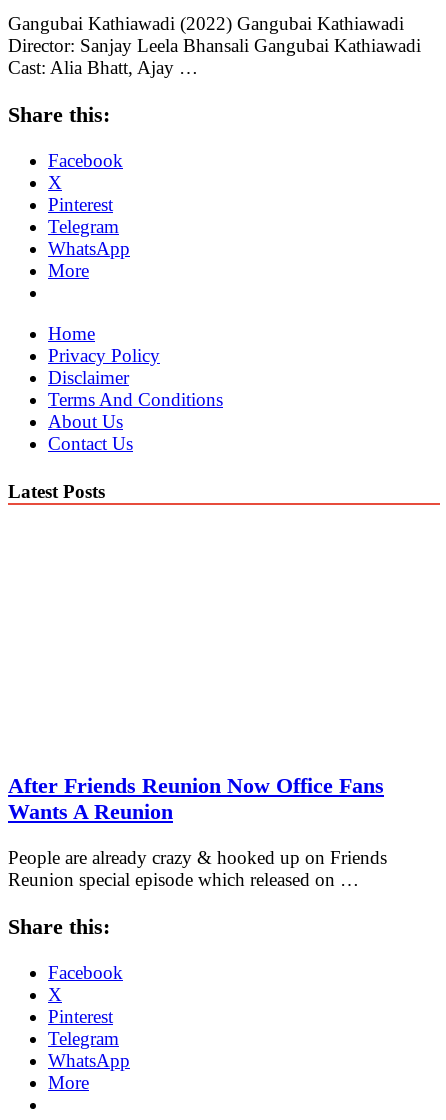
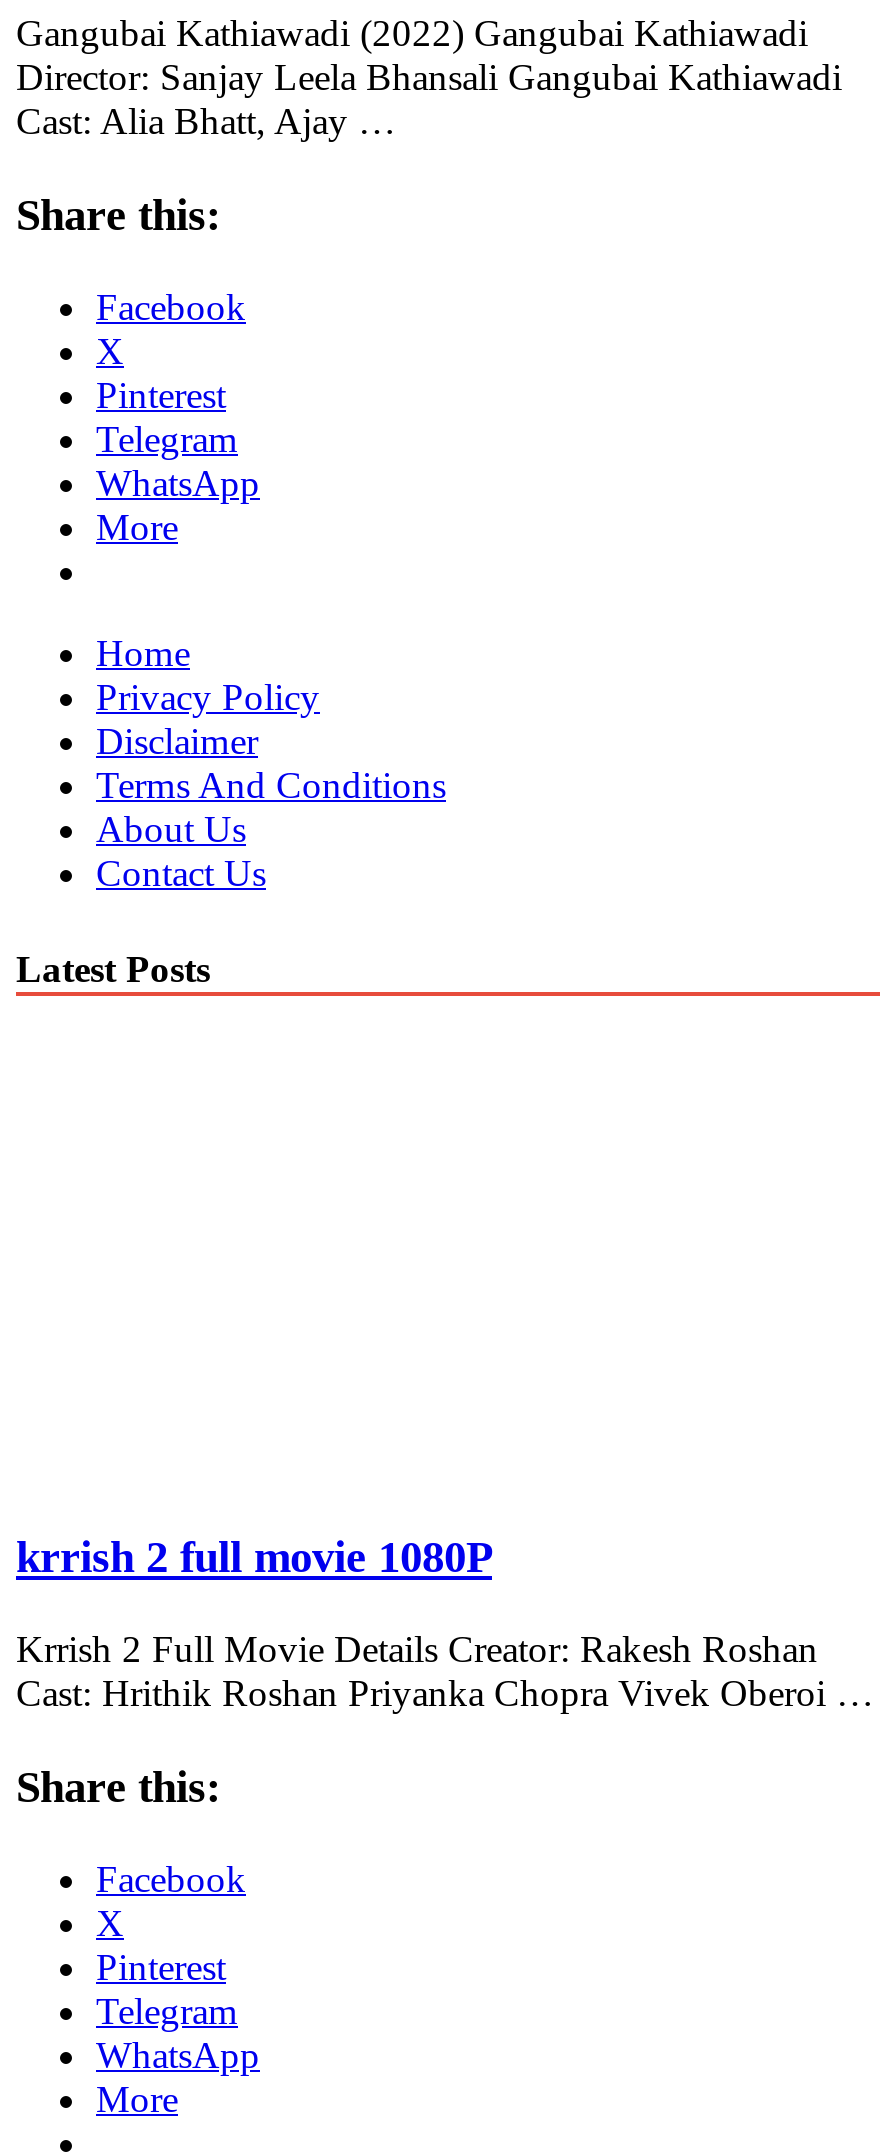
[8,773,384,824] After Friends Reunion Now Office Fans | Wants A Reunion -> [16,1531,492,1581] krrish 2 full movie 1080P
[8,847,387,890] People are already crazy & hooked up on Friends | Reunion special episode which released on … -> [16,1628,874,1714] Krrish 2 Full Movie Details Creator: Rakesh Roshan | Cast: Hrithik Roshan Priyanka Chopra Vivek Oberoi …

